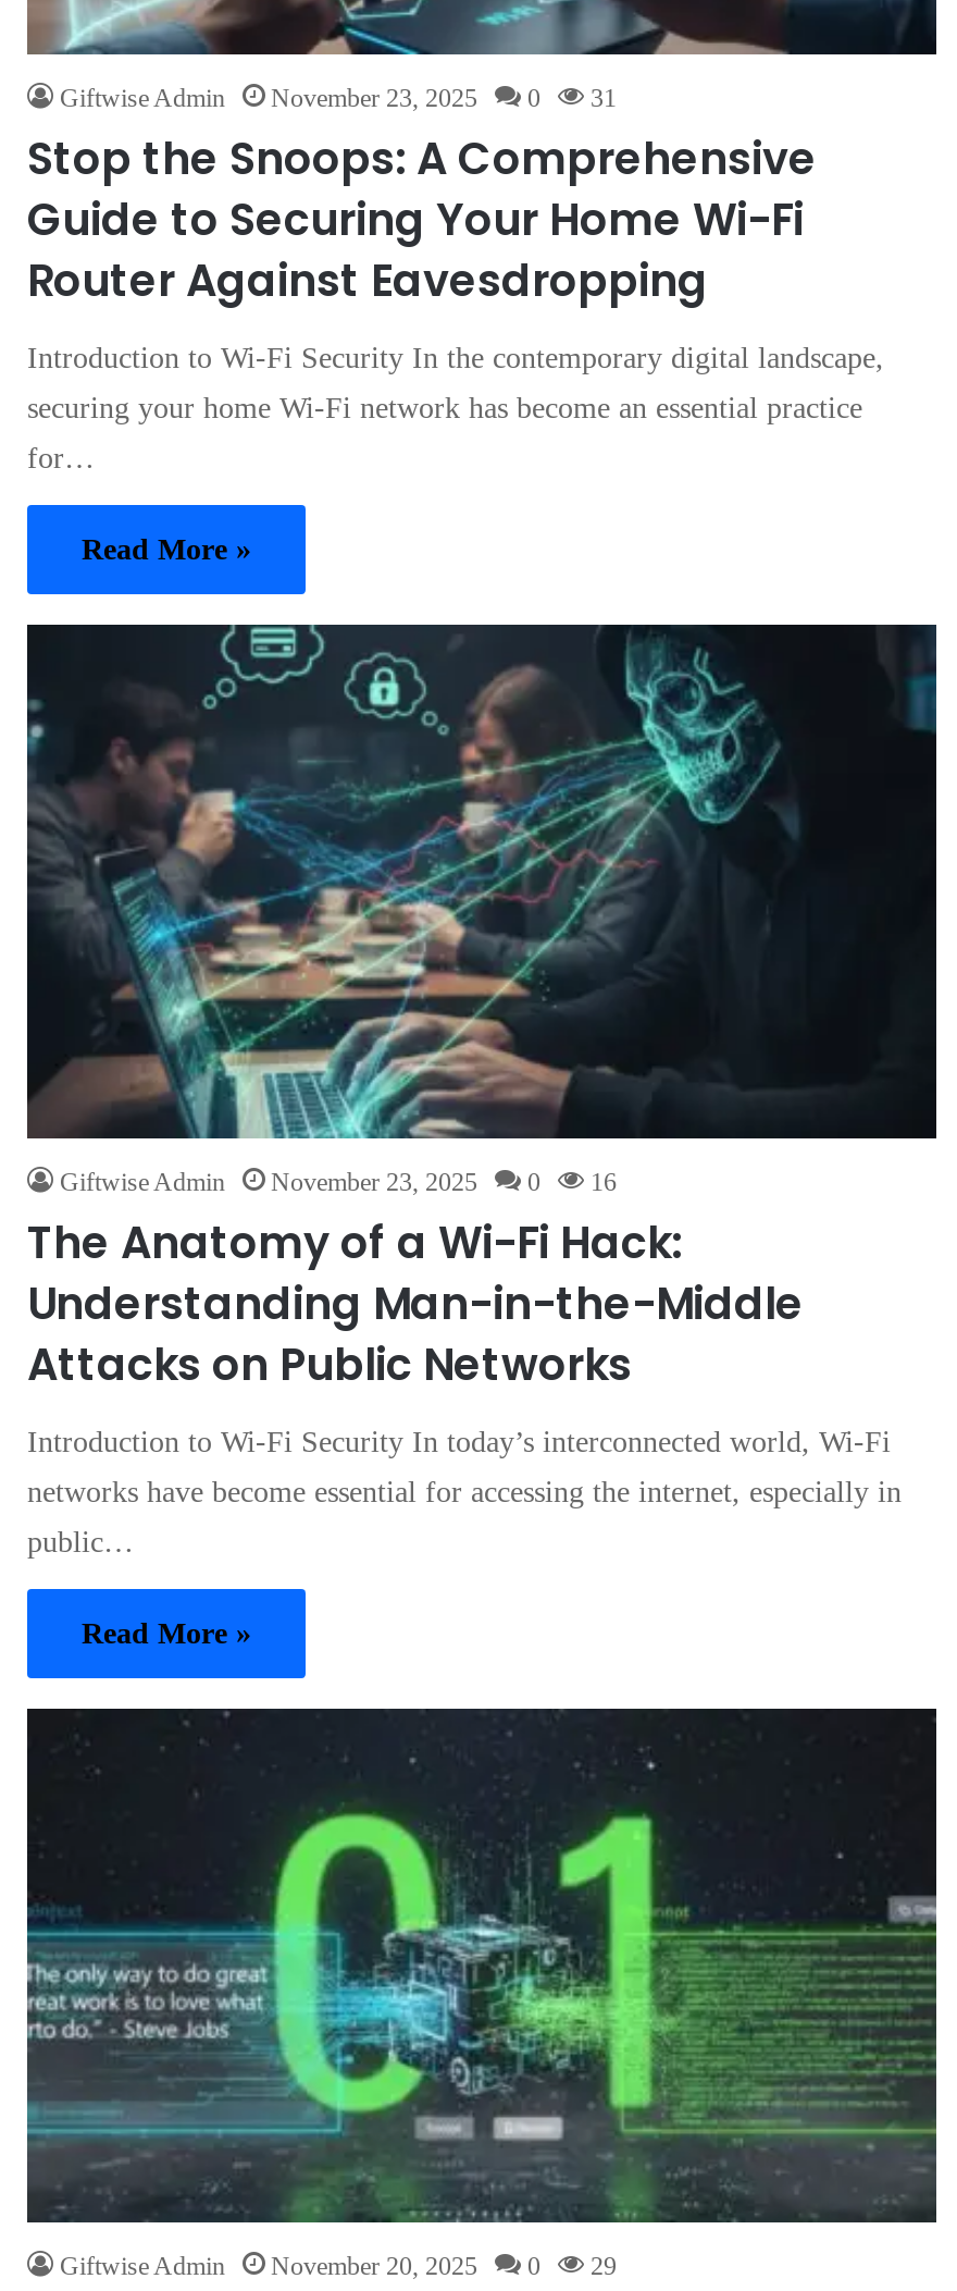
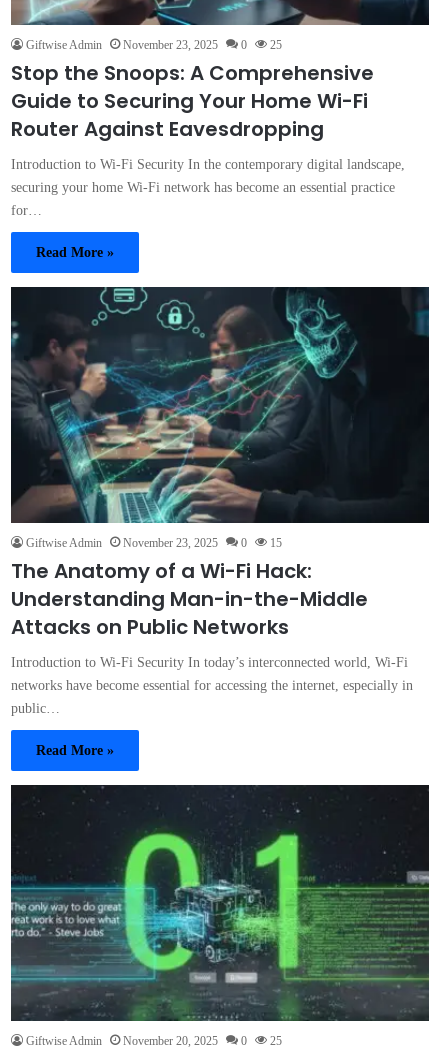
[60,83,617,113] Giftwise Admin November 23, 2025 0 31 -> [26,38,282,52] Giftwise Admin November 23, 2025 0 25
[60,1167,617,1197] Giftwise Admin November 23, 2025 0 16 -> [26,536,282,550] Giftwise Admin November 23, 2025 0 15
[60,2250,617,2281] Giftwise Admin November 20, 2025 0 29 -> [26,1034,282,1048] Giftwise Admin November 20, 2025 0 25

